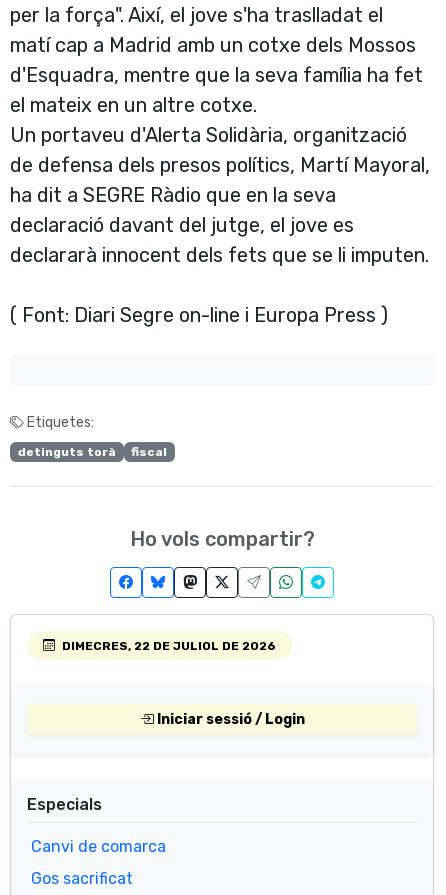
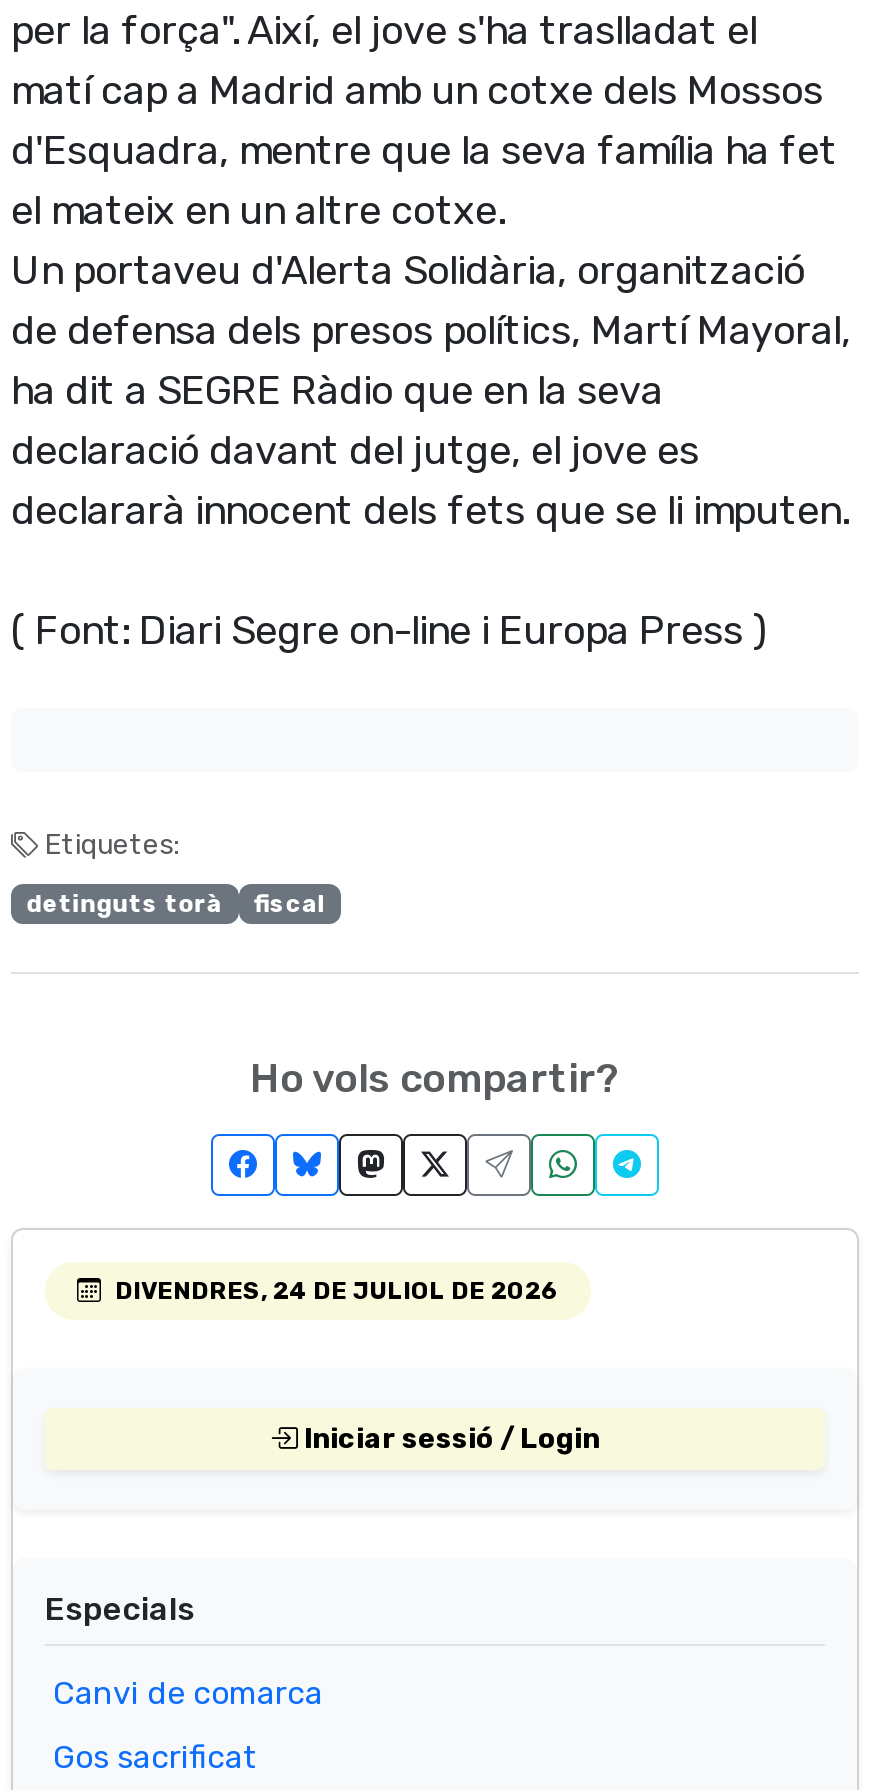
[59,639,276,653] DIMECRES, 22 DE JULIOL DE 2026 -> [109,1278,559,1306] DIVENDRES, 24 DE JULIOL DE 2026

